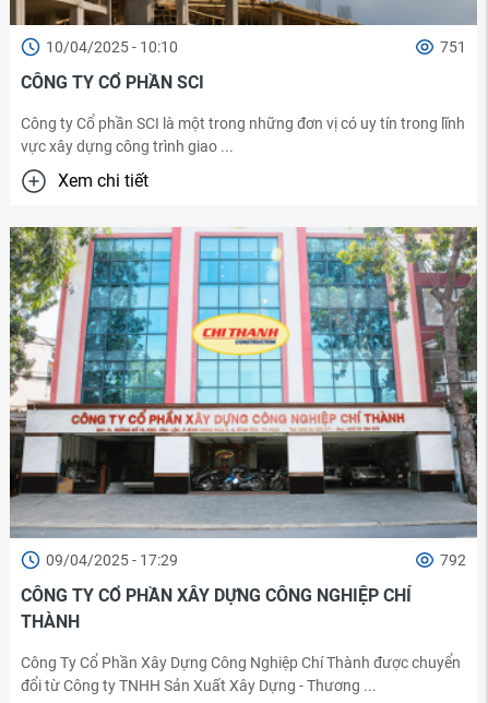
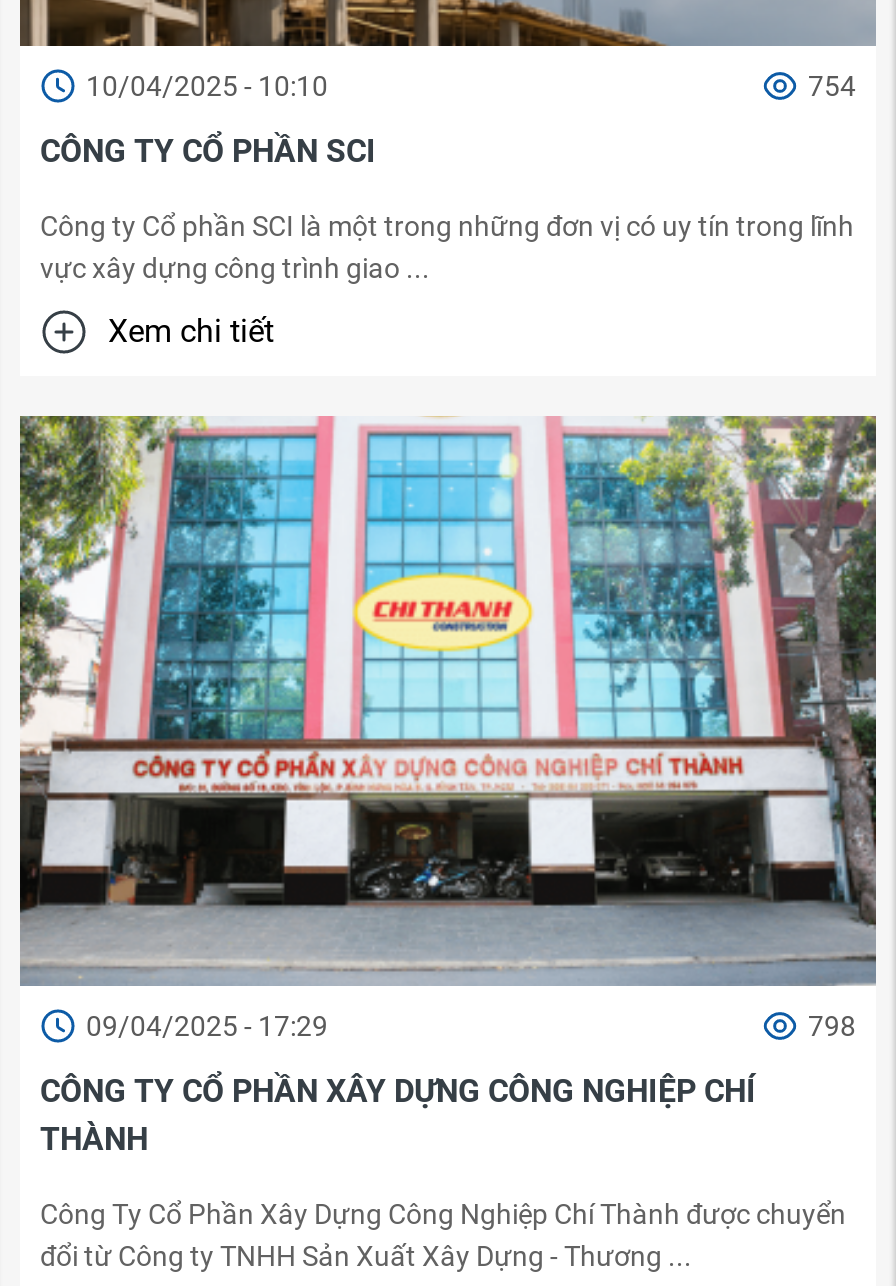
[440,38,466,55] 751 -> [808,69,856,101] 754
[440,551,466,569] 792 -> [808,1010,856,1042] 798

